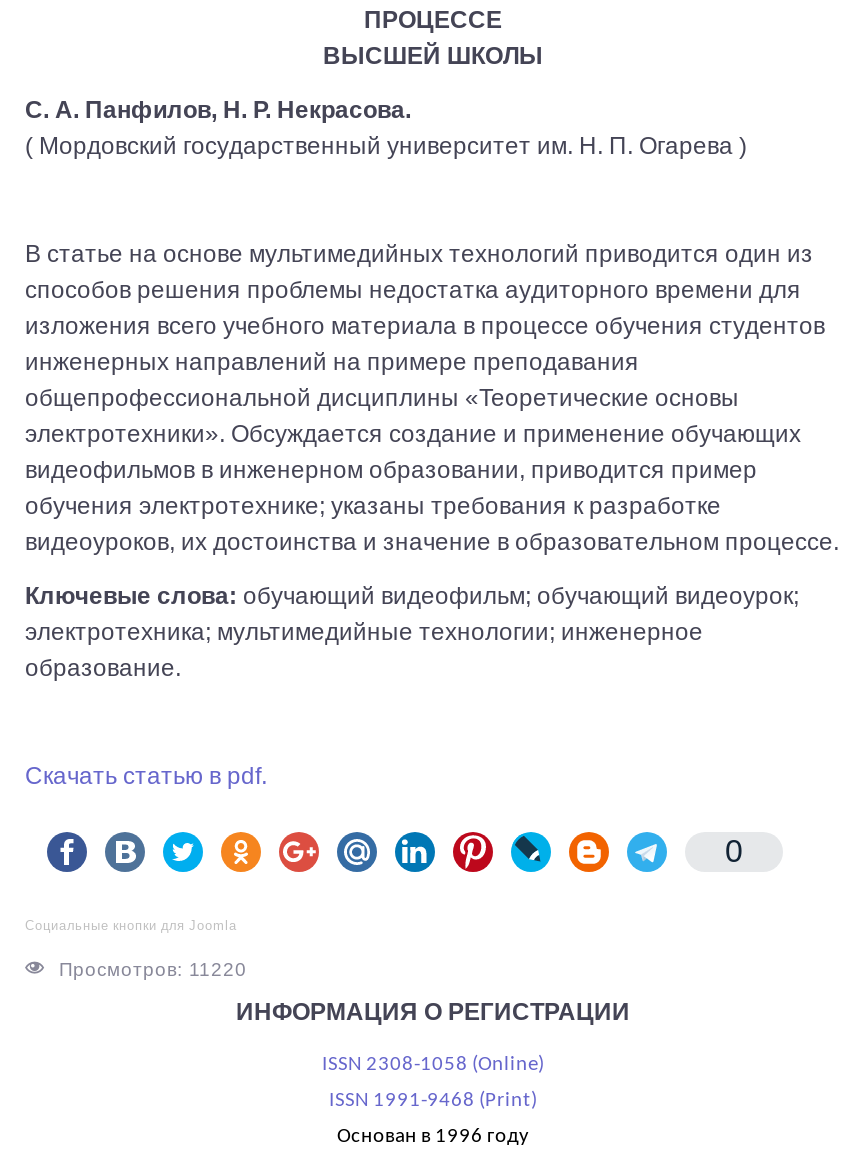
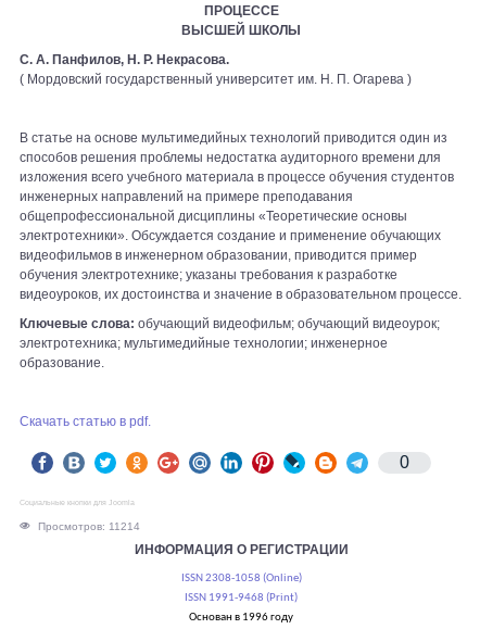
[59,958,247,980] Просмотров: 11220 -> [38,520,140,532] Просмотров: 11214

